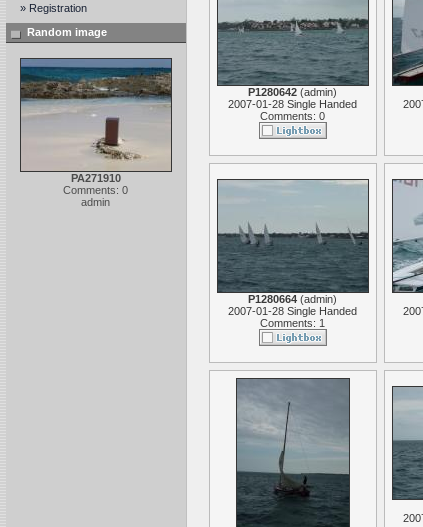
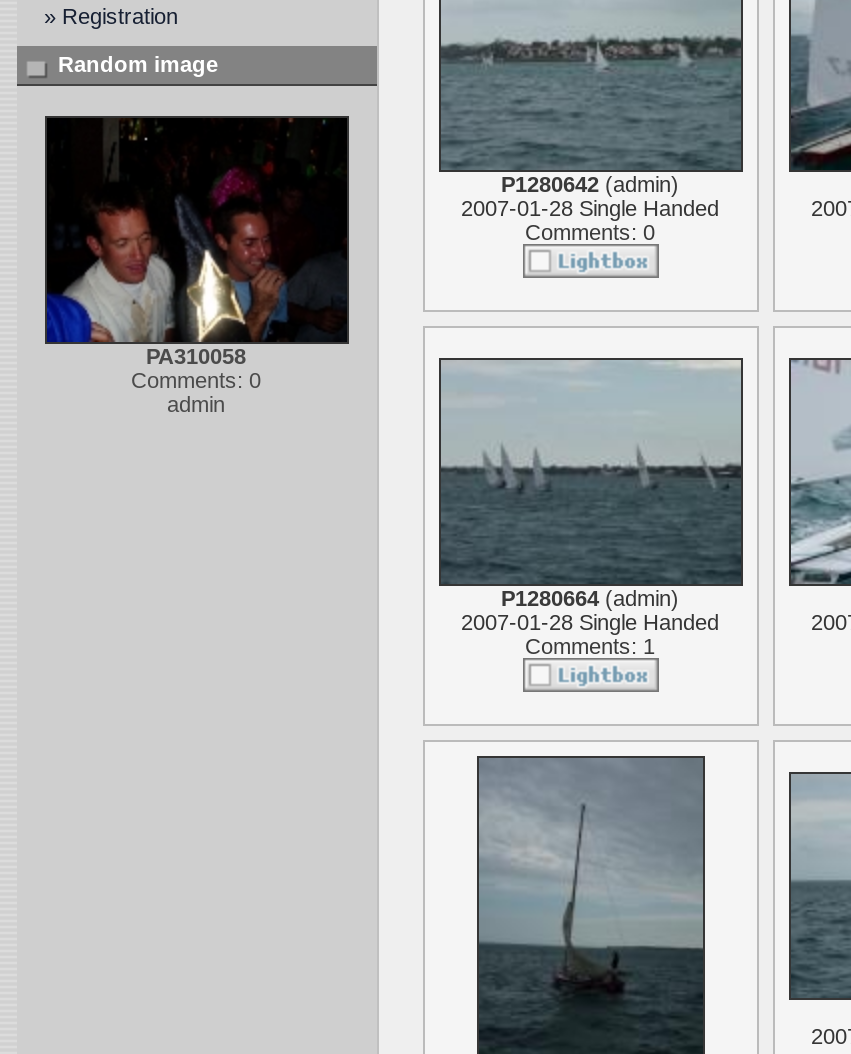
[20,58,172,184] [image] | PA271910 -> [45,116,349,368] [image] | PA310058

